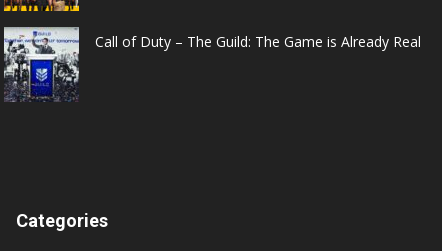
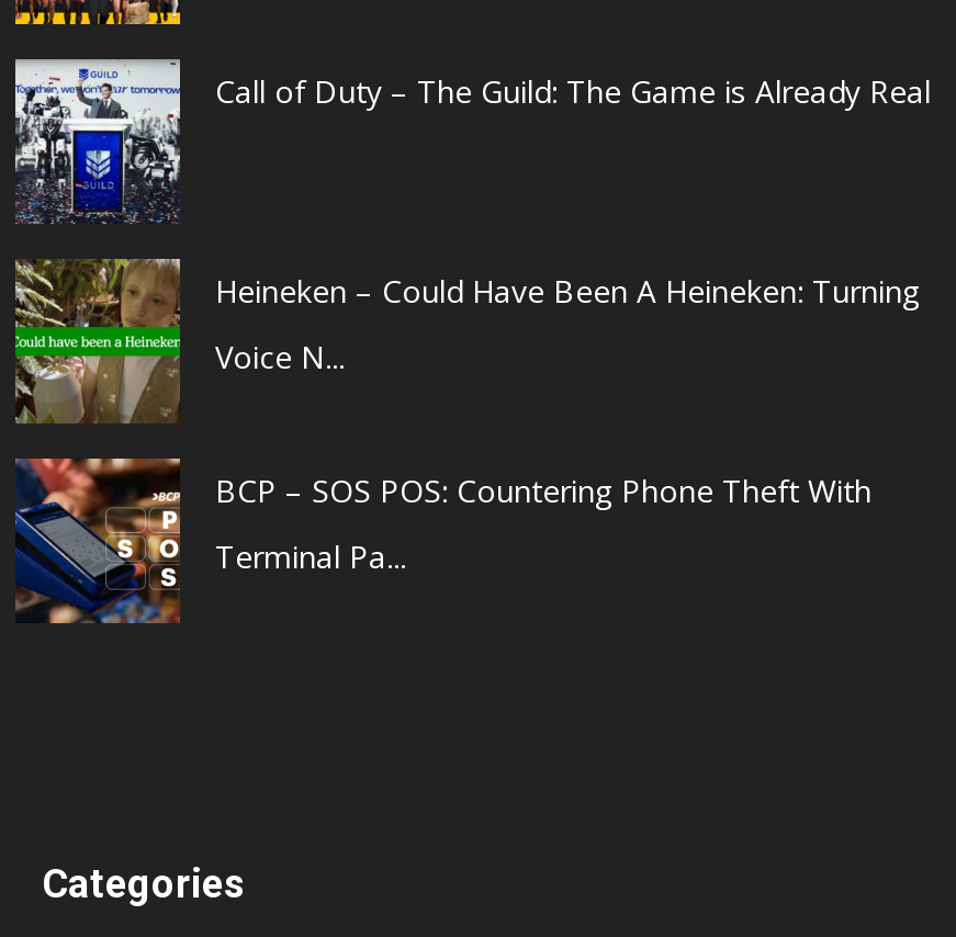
none -> [13,257,920,577] [image] | Heineken – Could Have Been A Heineken: Turning | Voice N... | BCP – SOS POS: Countering Phone Theft With | Terminal Pa...
none -> [15,456,182,625] [image]

